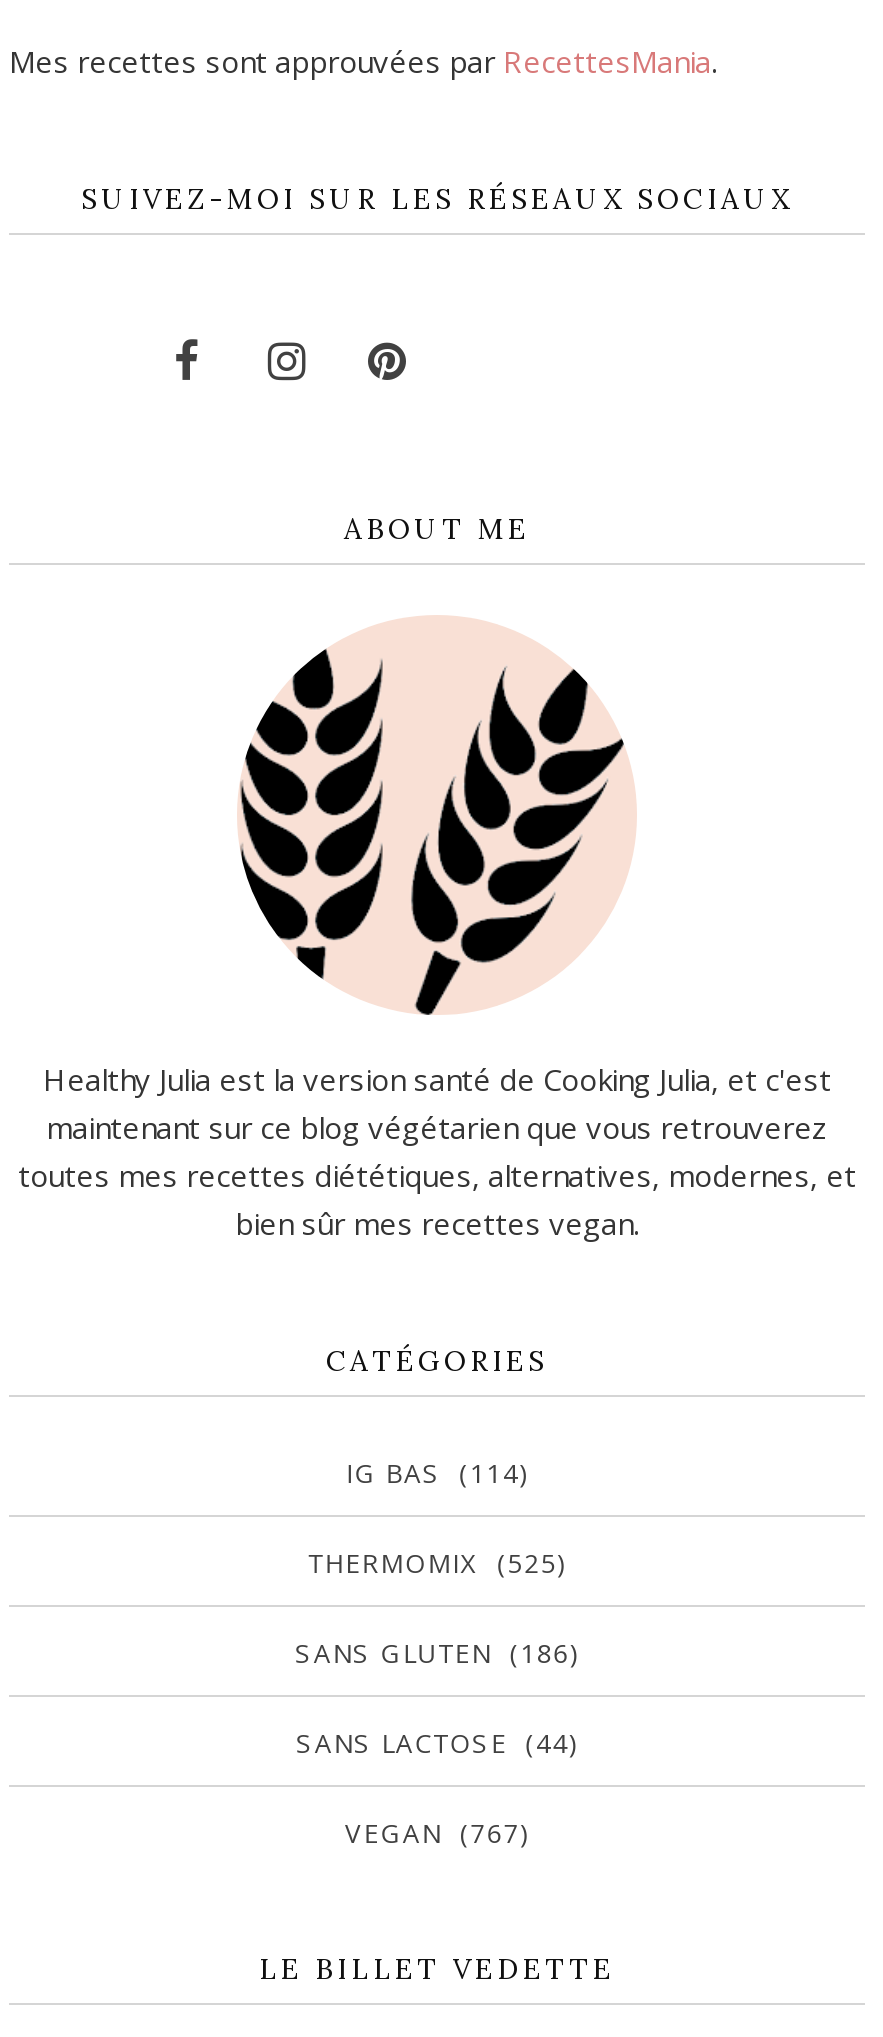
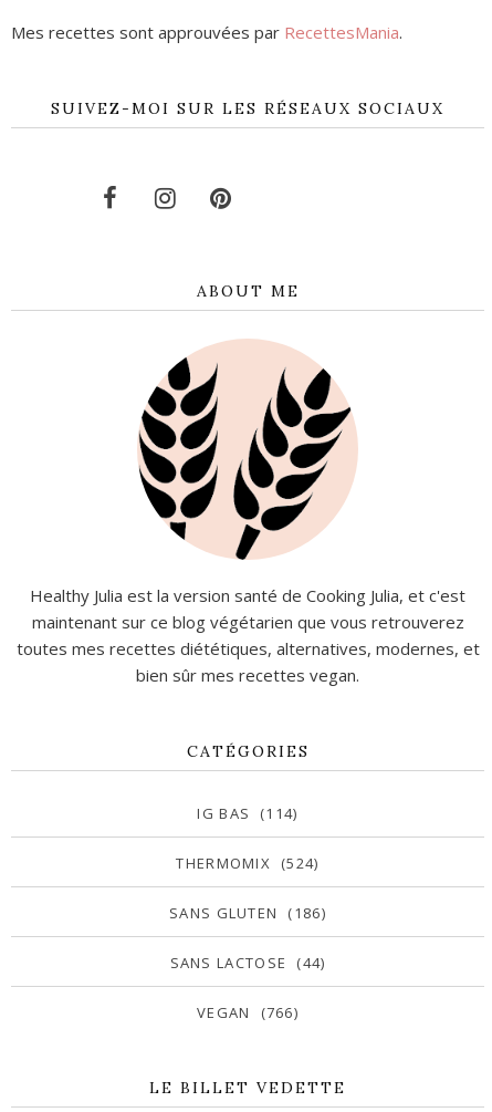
[308,1545,566,1581] THERMOMIX (525) -> [176,853,319,873] THERMOMIX (524)
[345,1815,529,1851] VEGAN (767) -> [197,1003,299,1022] VEGAN (766)

